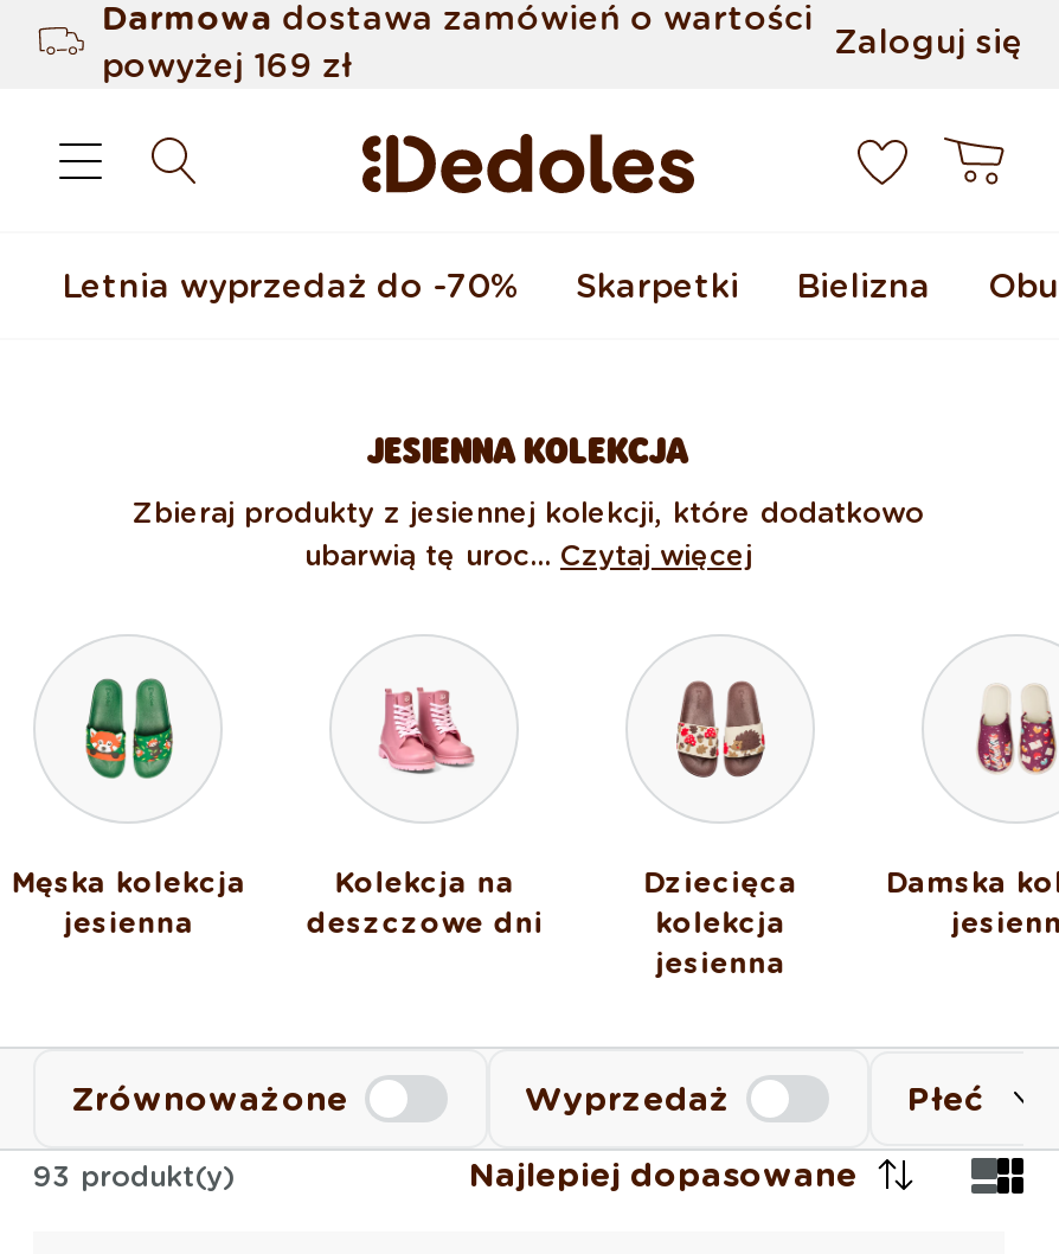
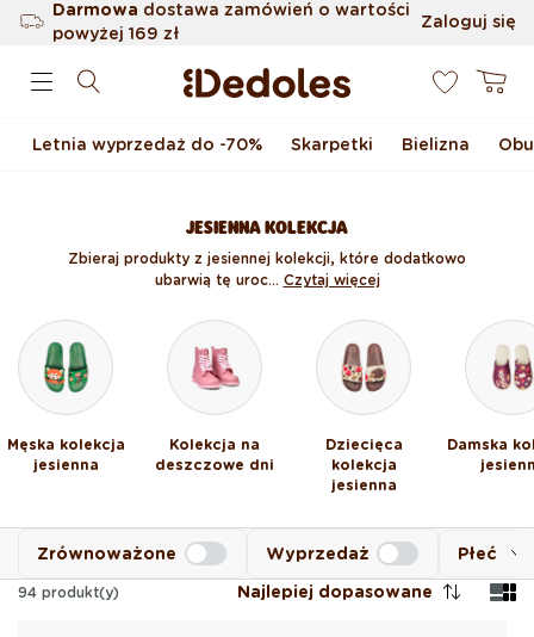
[33,1157,235,1192] 93 produkt(y) -> [18,583,119,601] 94 produkt(y)

